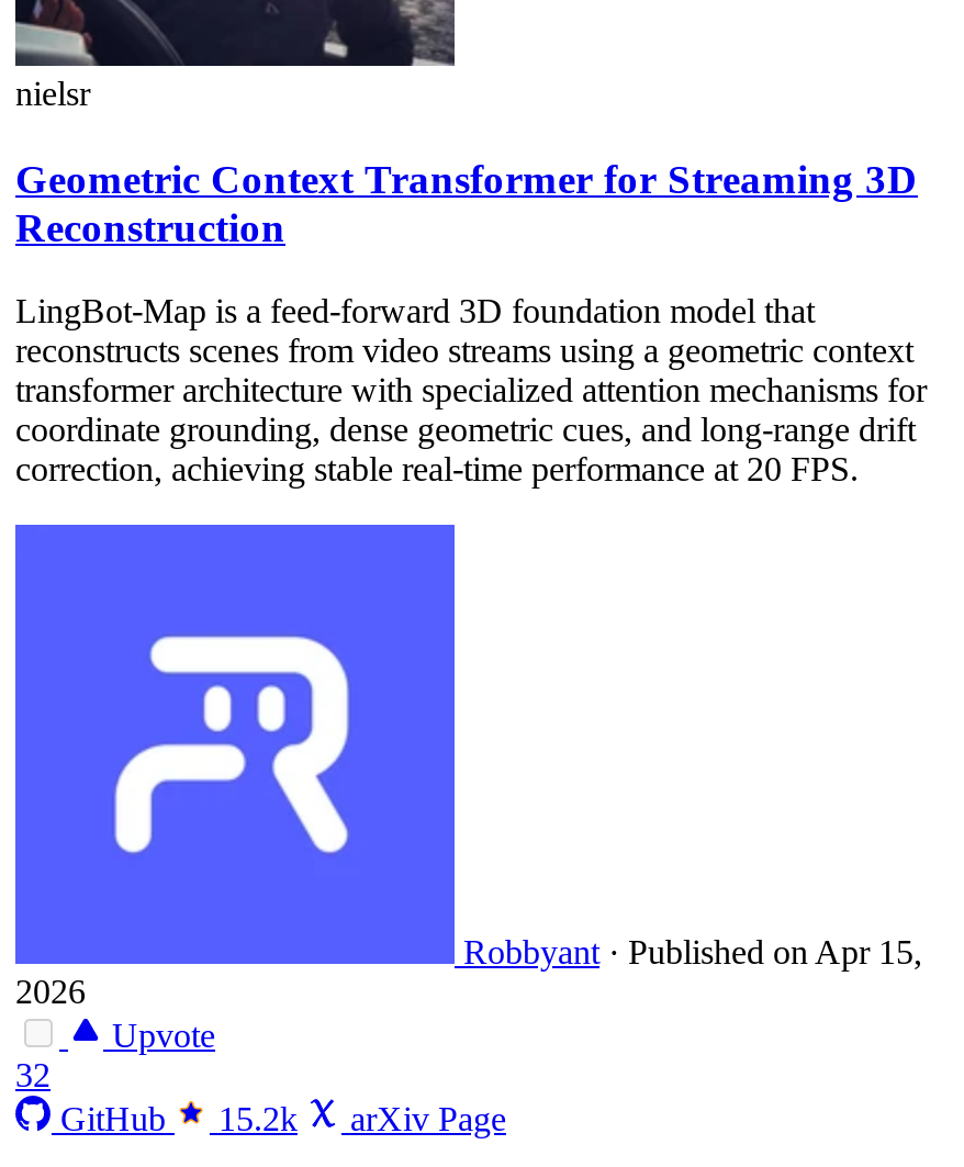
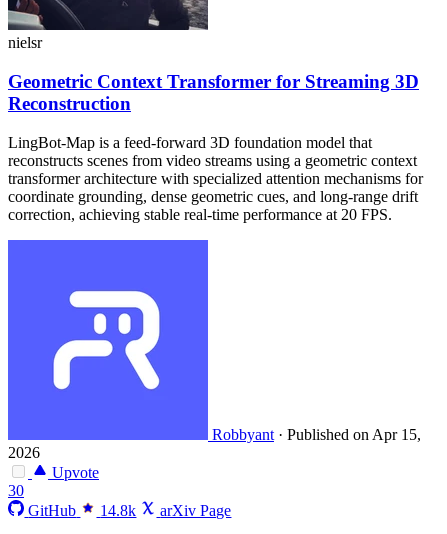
[15,1057,51,1095] 32 -> [8,481,24,498] 30
[60,1101,506,1138] GitHub 15.2k arXiv Page -> [28,501,231,518] GitHub 14.8k arXiv Page

